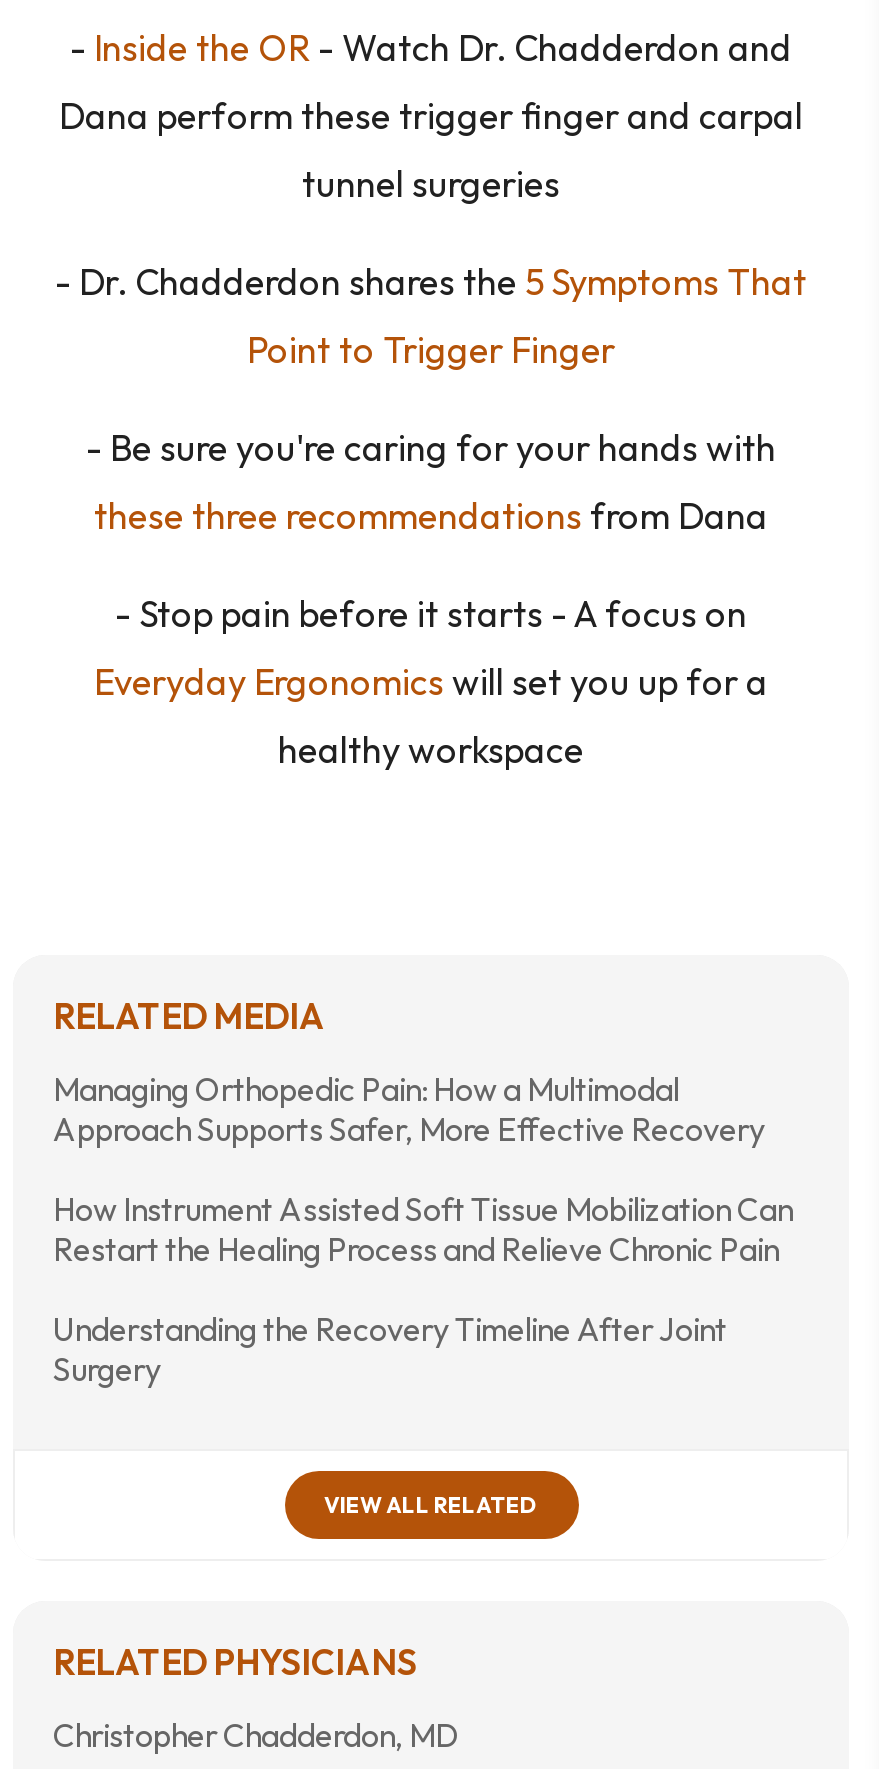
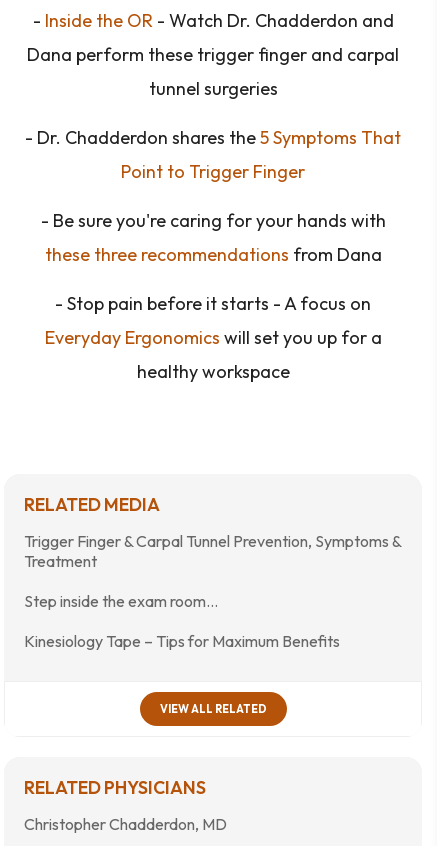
[53,1069,765,1149] Managing Orthopedic Pain: How a Multimodal | Approach Supports Safer, More Effective Recovery -> [24,531,401,571] Trigger Finger & Carpal Tunnel Prevention, Symptoms & | Treatment
[53,1189,793,1269] How Instrument Assisted Soft Tissue Mobilization Can | Restart the Healing Process and Relieve Chronic Pain -> [24,591,218,611] Step inside the exam room…
[53,1309,727,1389] Understanding the Recovery Timeline After Joint | Surgery -> [24,631,340,651] Kinesiology Tape – Tips for Maximum Benefits

